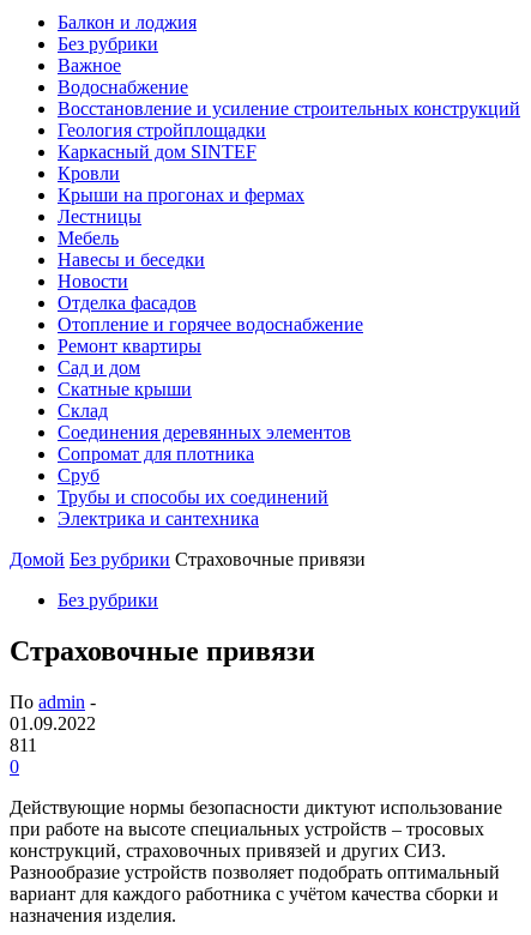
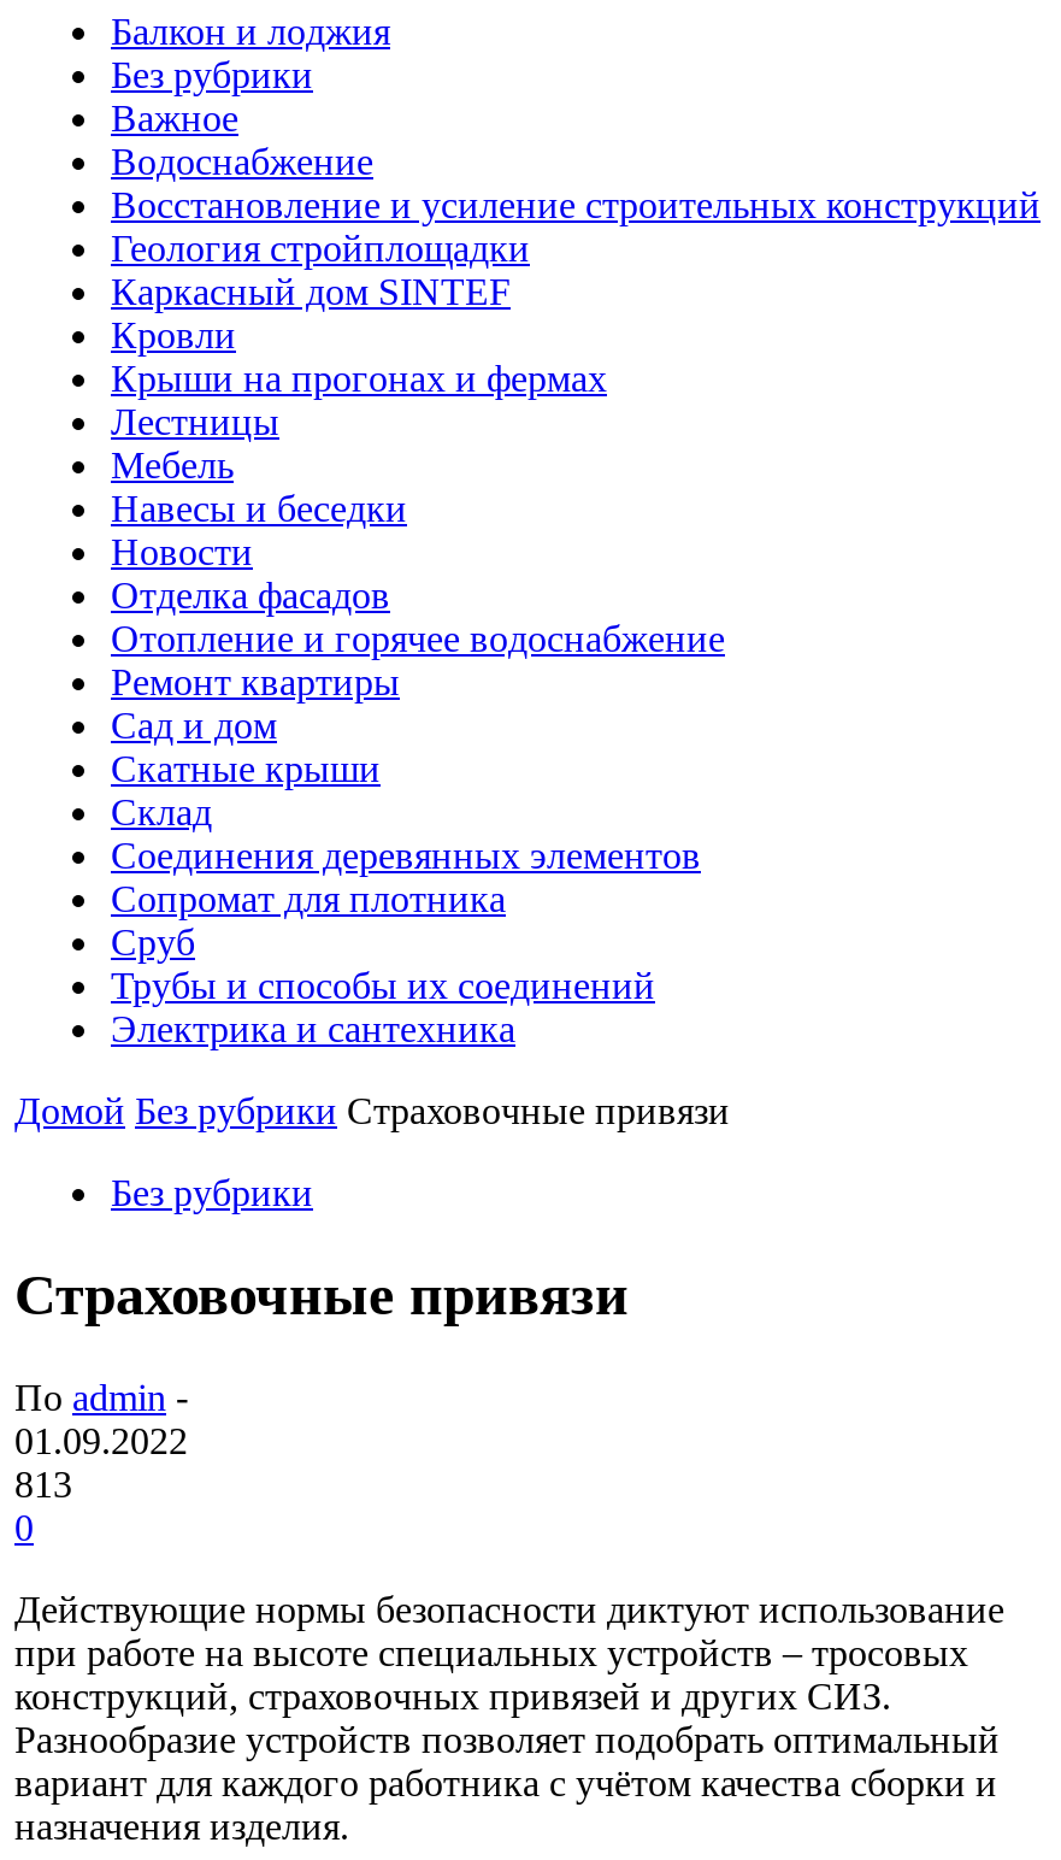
[10,735,37,755] 811 -> [14,1463,72,1504] 813

